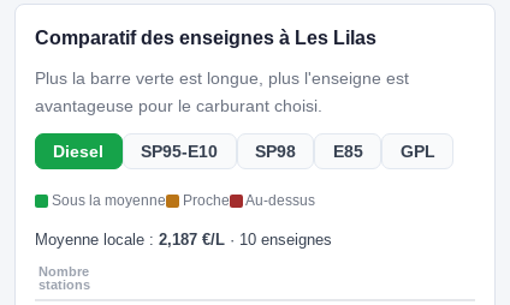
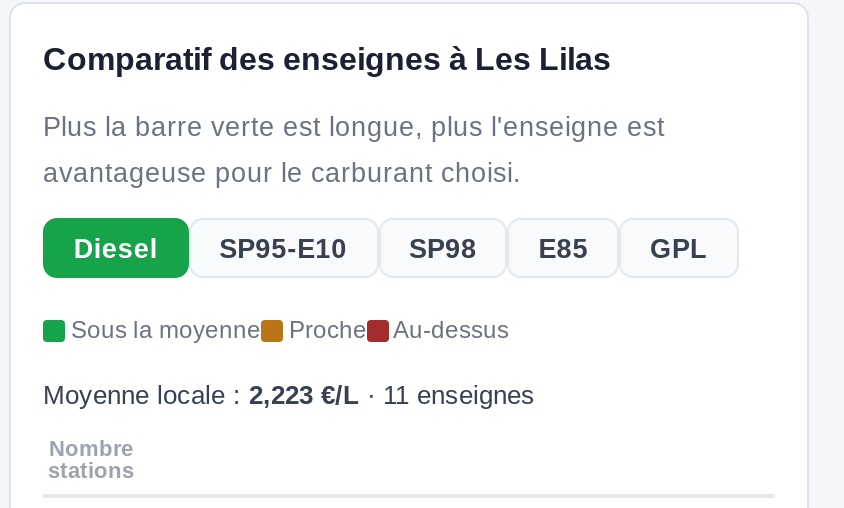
[35,231,332,249] Moyenne locale : 2,187 €/L · 10 enseignes -> [43,380,535,410] Moyenne locale : 2,223 €/L · 11 enseignes

